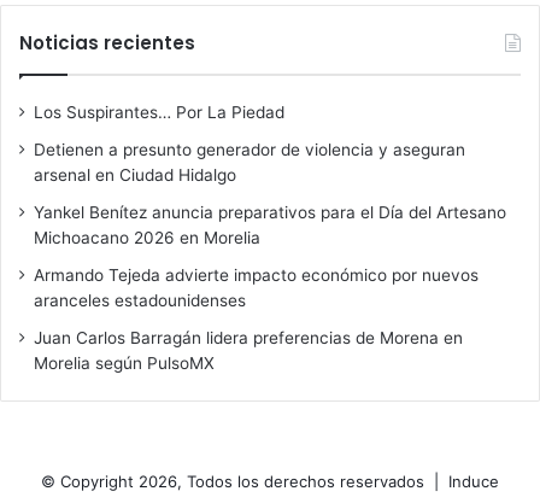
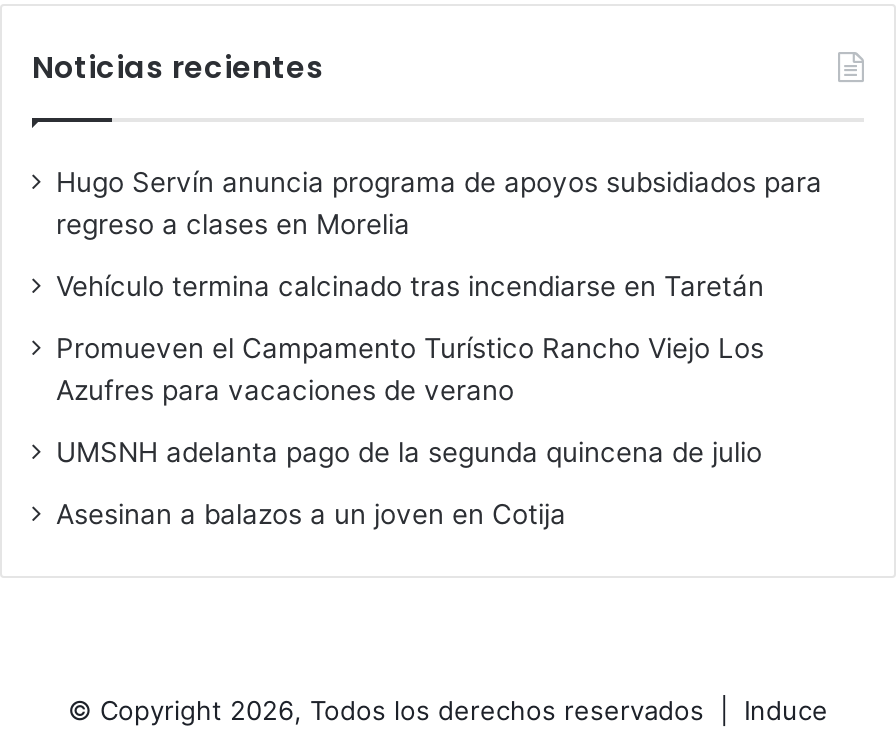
[34,103,284,122] Los Suspirantes… Por La Piedad -> [56,166,822,240] Hugo Servín anuncia programa de apoyos subsidiados para | regreso a clases en Morelia
[34,140,465,185] Detienen a presunto generador de violencia y aseguran | arsenal en Ciudad Hidalgo -> [56,270,764,302] Vehículo termina calcinado tras incendiarse en Taretán
[34,203,506,248] Yankel Benítez anuncia preparativos para el Día del Artesano | Michoacano 2026 en Morelia -> [56,332,764,406] Promueven el Campamento Turístico Rancho Viejo Los | Azufres para vacaciones de verano
[34,266,479,310] Armando Tejeda advierte impacto económico por nuevos | aranceles estadounidenses -> [56,436,762,468] UMSNH adelanta pago de la segunda quincena de julio
[34,328,463,373] Juan Carlos Barragán lidera preferencias de Morena en | Morelia según PulsoMX -> [56,498,566,530] Asesinan a balazos a un joven en Cotija

